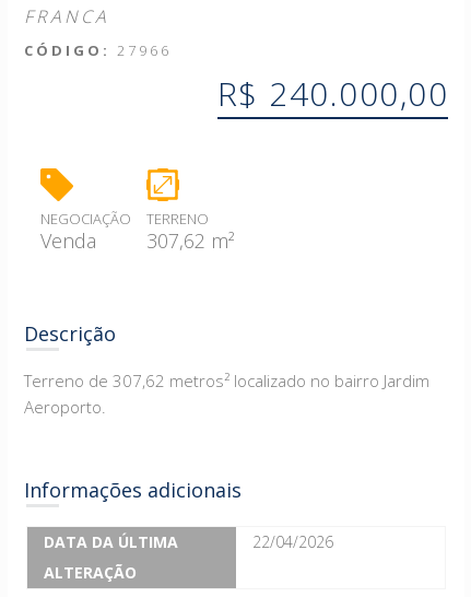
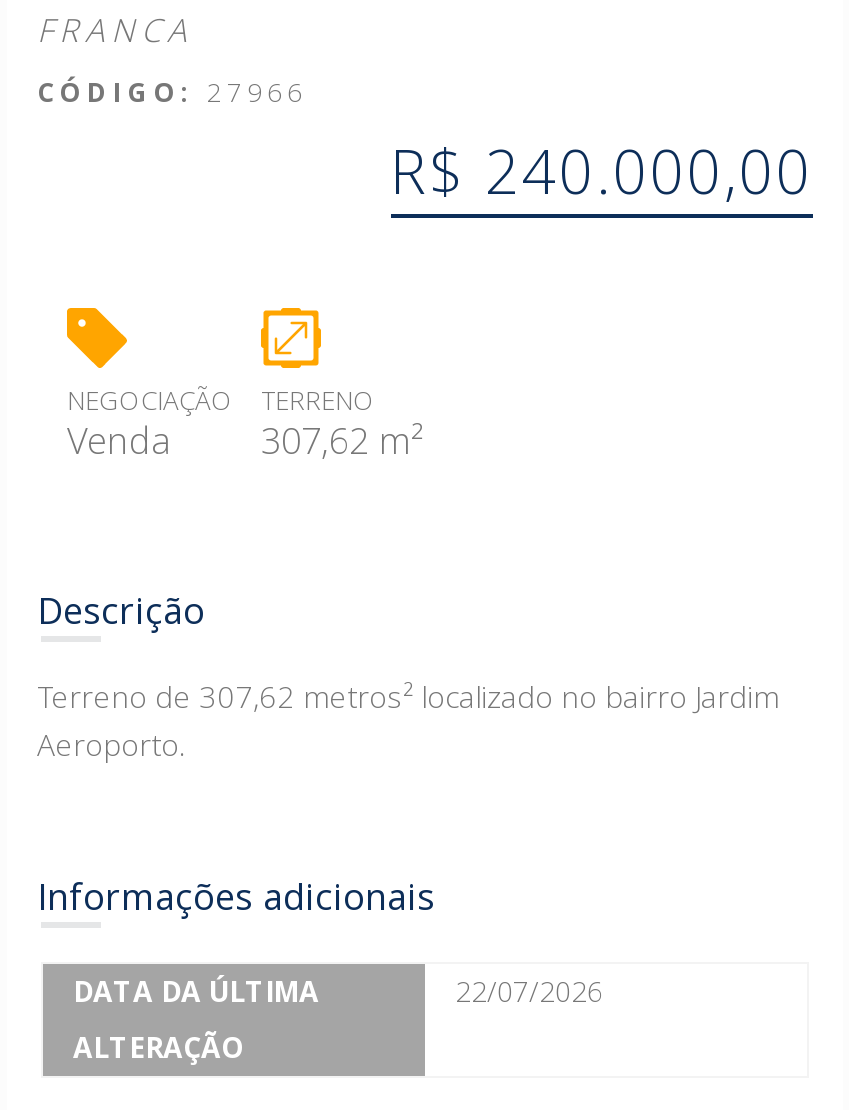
[252,531,333,552] 22/04/2026 -> [455,971,603,1009] 22/07/2026

